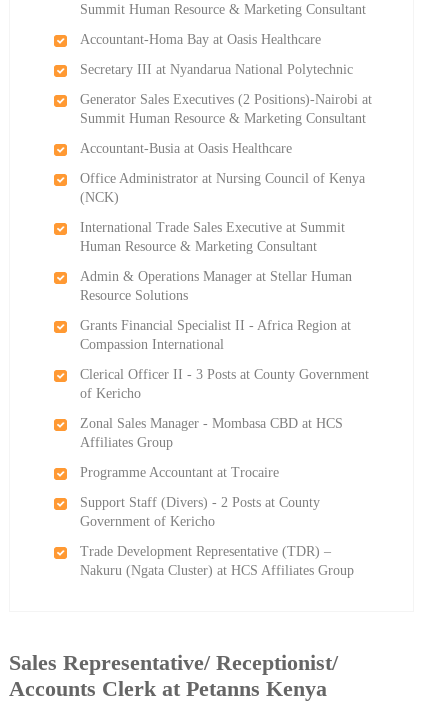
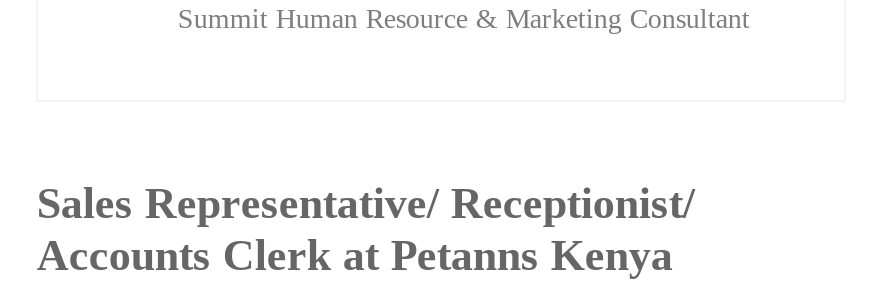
[80,32,372,578] Accountant-Homa Bay at Oasis Healthcare | Secretary III at Nyandarua National Polytechnic | Generator Sales Executives (2 Positions)-Nairobi at | Summit Human Resource & Marketing Consultant | Accountant-Busia at Oasis Healthcare | Office Administrator at Nursing Council of Kenya | (NCK) | International Trade Sales Executive at Summit | Human Resource & Marketing Consultant | Admin & Operations Manager at Stellar Human | Resource Solutions | Grants Financial Specialist II - Africa Region at | Compassion International | Clerical Officer II - 3 Posts at County Government | of Kericho | Zonal Sales Manager - Mombasa CBD at HCS | Affiliates Group | Programme Accountant at Trocaire | Support Staff (Divers) - 2 Posts at County | Government of Kericho | Trade Development Representative (TDR) – | Nakuru (Ngata Cluster) at HCS Affiliates Group -> none

